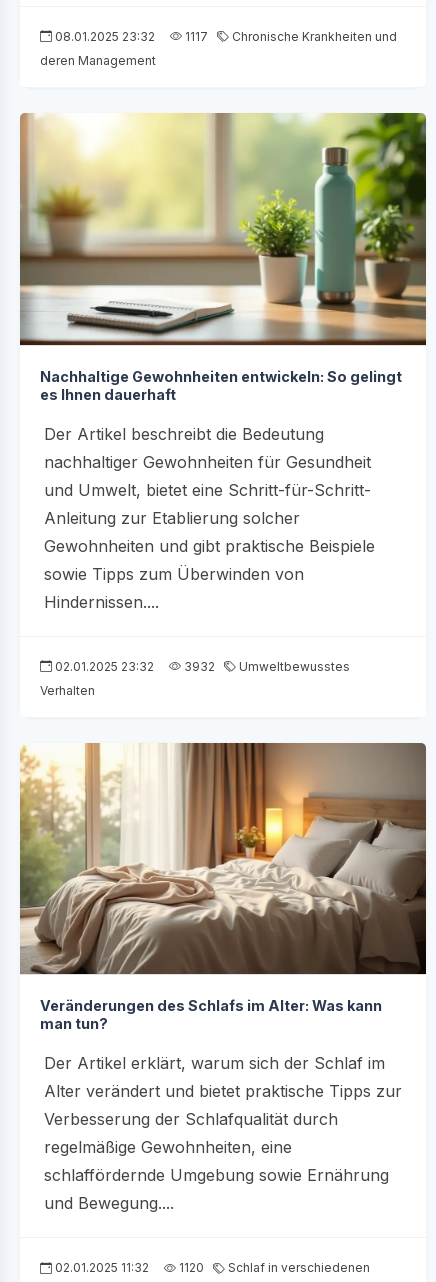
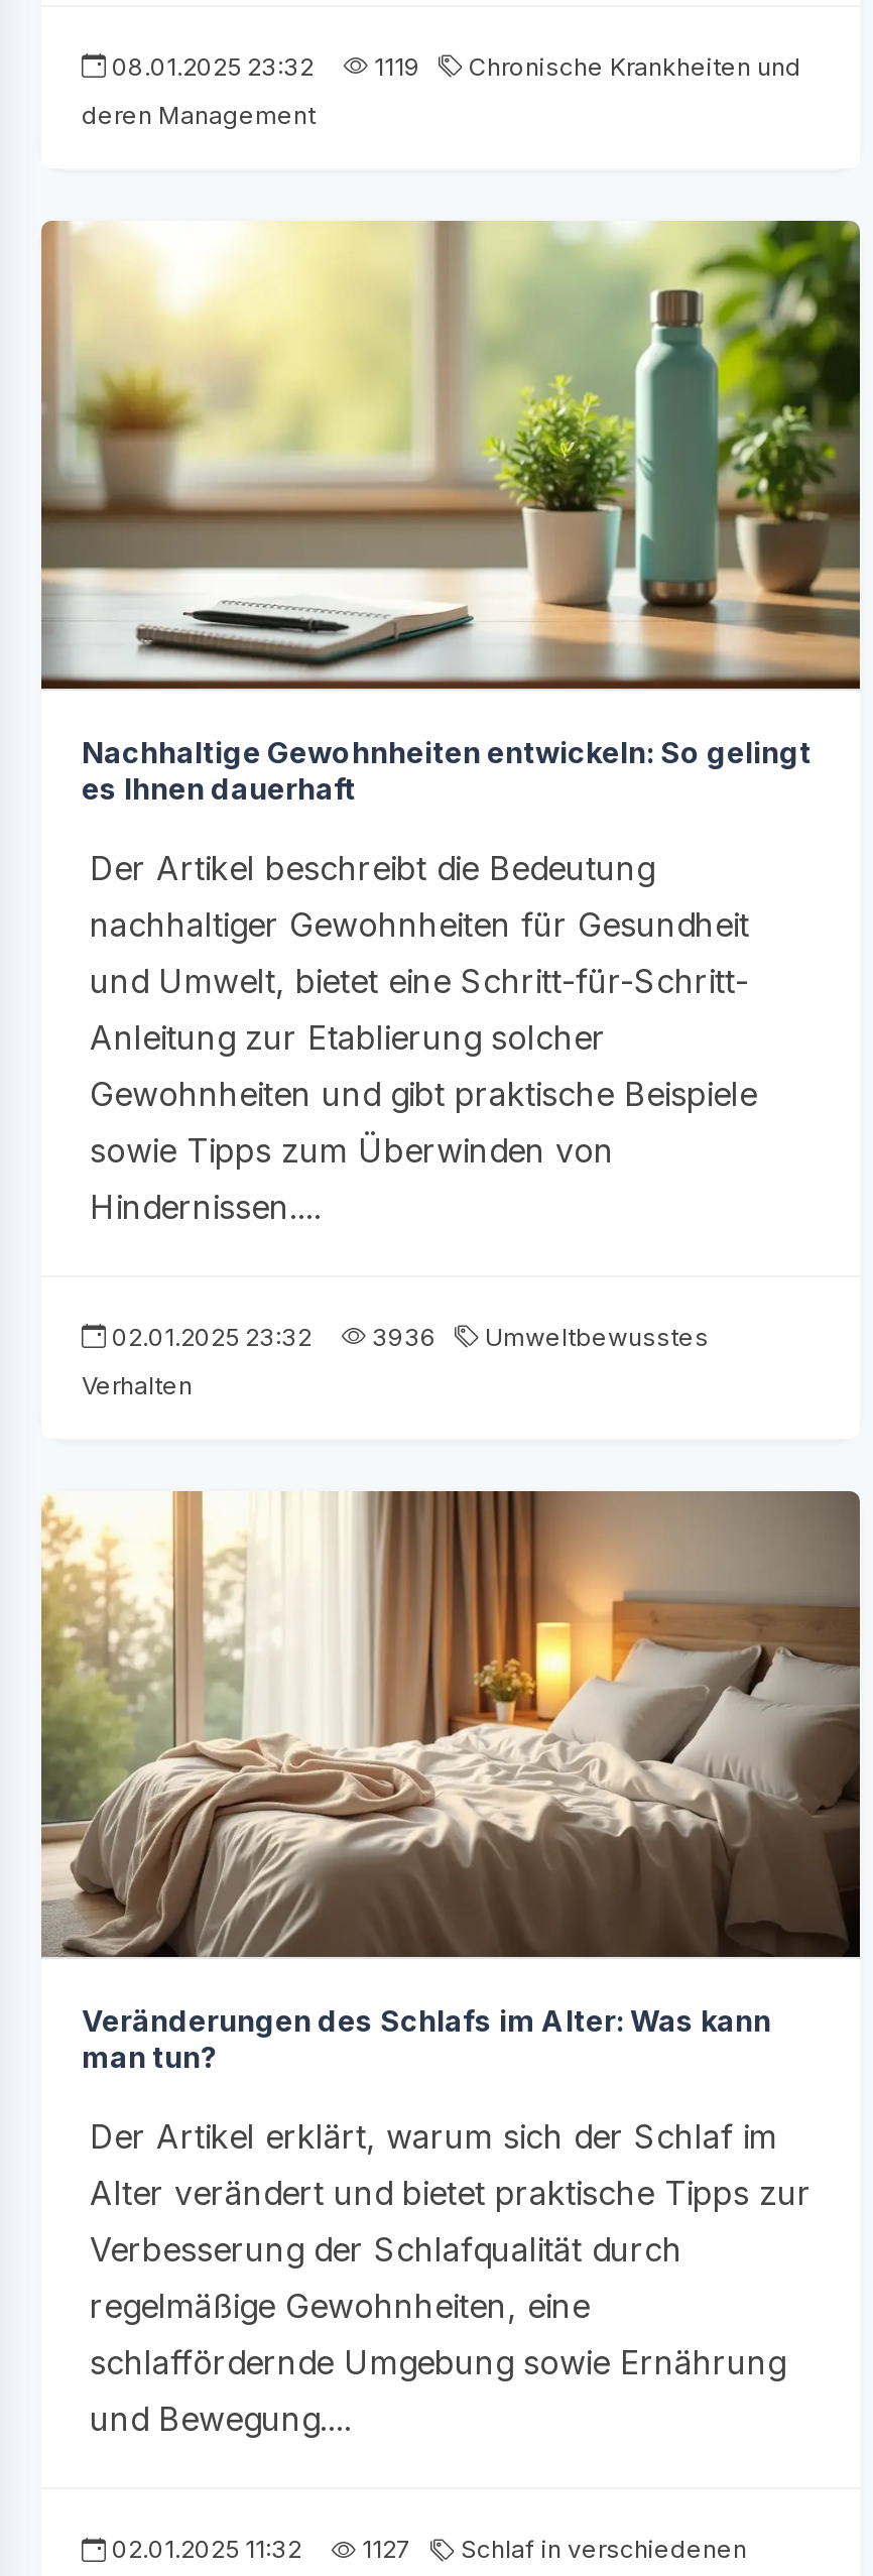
[52,29,397,44] 08.01.2025 23:32 1117 Chronische Krankheiten und -> [106,51,801,81] 08.01.2025 23:32 1119 Chronische Krankheiten und
[52,658,350,673] 02.01.2025 23:32 3932 Umweltbewusstes -> [106,1321,709,1351] 02.01.2025 23:32 3936 Umweltbewusstes
[52,1260,370,1275] 02.01.2025 11:32 1120 Schlaf in verschiedenen -> [106,2534,747,2565] 02.01.2025 11:32 1127 Schlaf in verschiedenen

